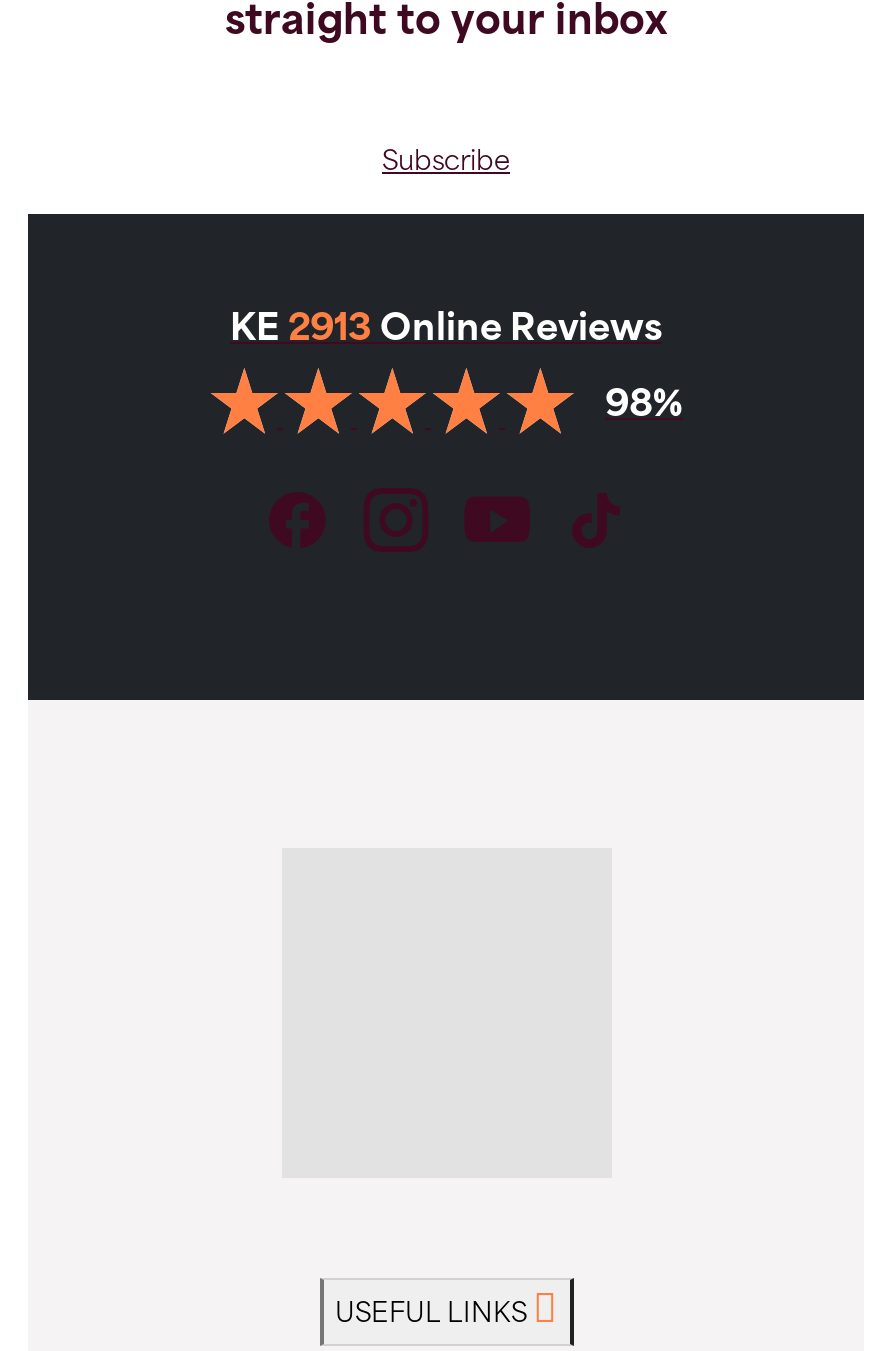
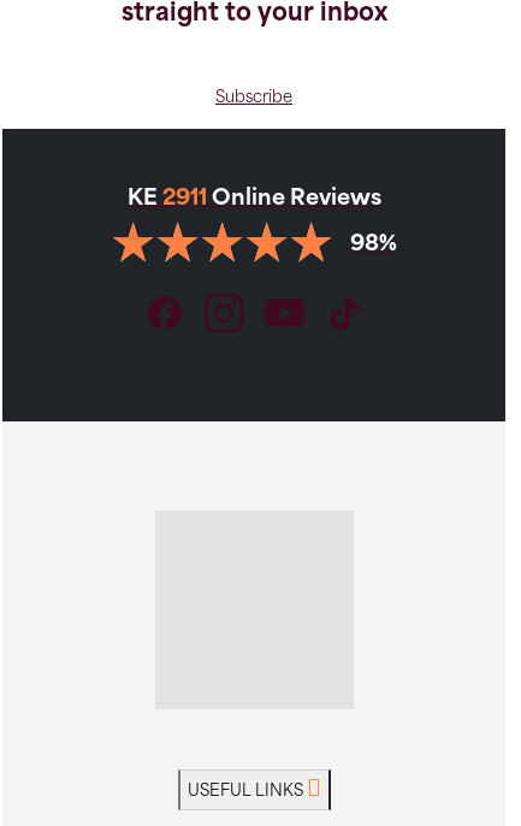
[230,312,662,350] KE 2913 Online Reviews -> [127,188,381,211] KE 2911 Online Reviews

